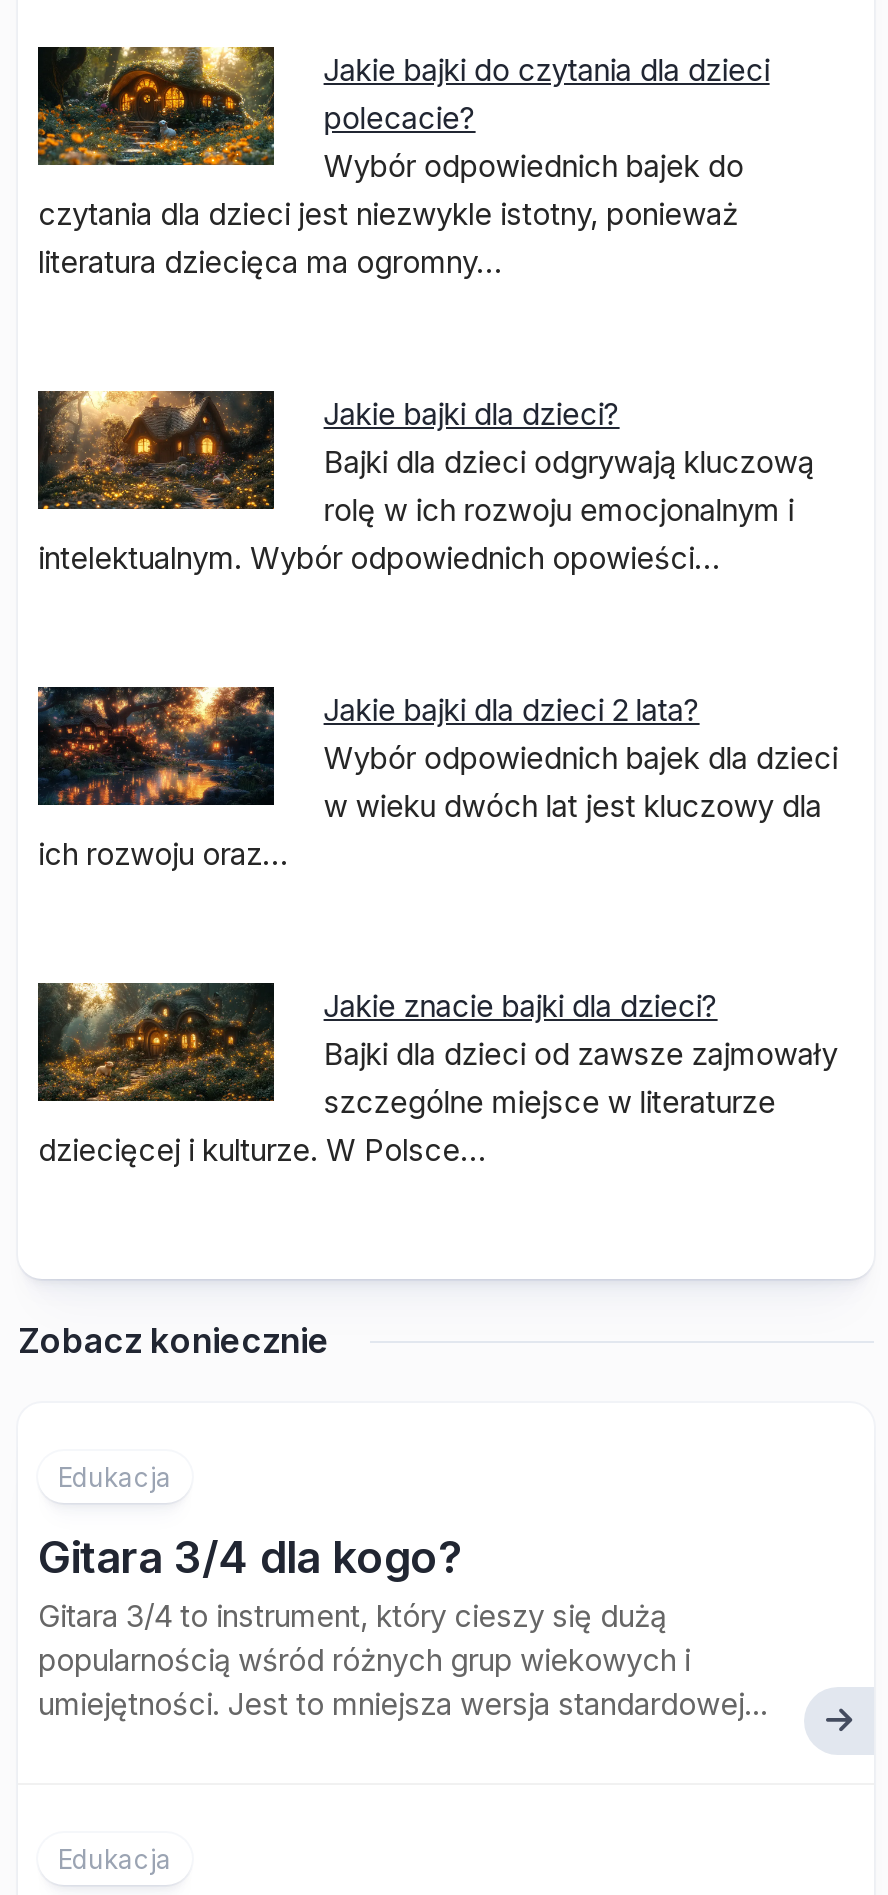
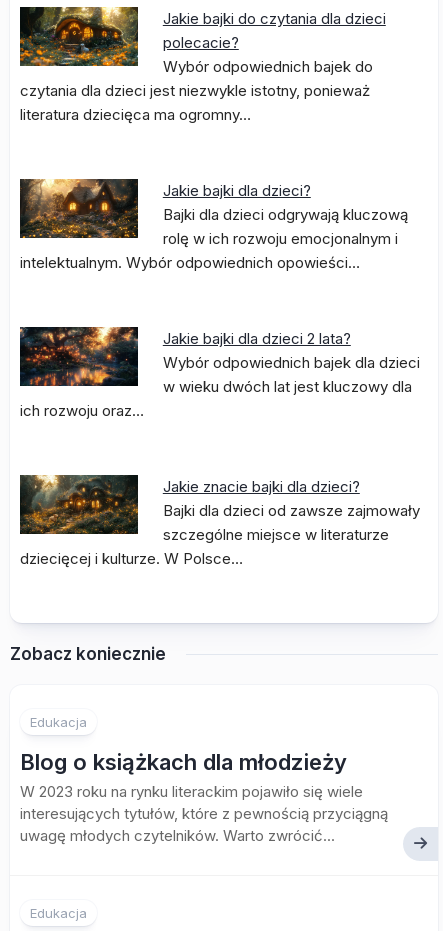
[38,1531,768,1723] Gitara 3/4 dla kogo? | Gitara 3/4 to instrument, który cieszy się dużą | popularnością wśród różnych grup wiekowych i | umiejętności. Jest to mniejsza wersja standardowej... -> [20,749,388,845] Blog o książkach dla młodzieży | W 2023 roku na rynku literackim pojawiło się wiele | interesujących tytułów, które z pewnością przyciągną | uwagę młodych czytelników. Warto zwrócić...

